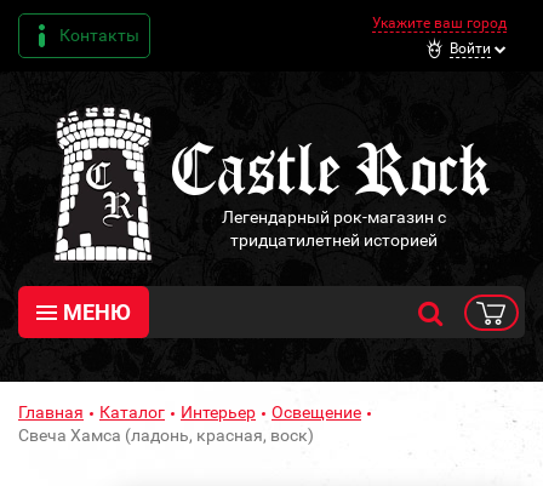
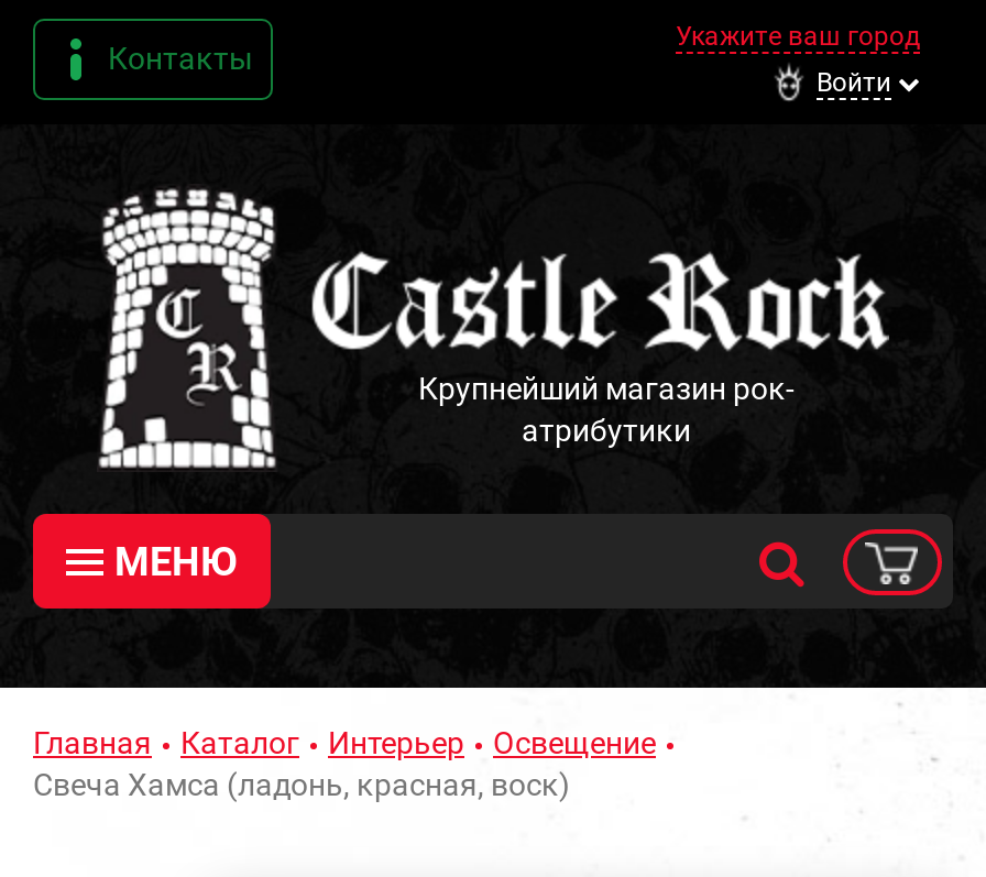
[222,207,446,249] Легендарный рок-магазин с | тридцатилетней историей -> [418,370,795,447] Крупнейший магазин рок- | атрибутики

